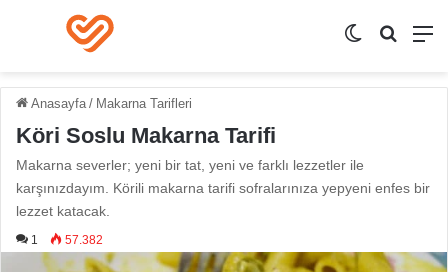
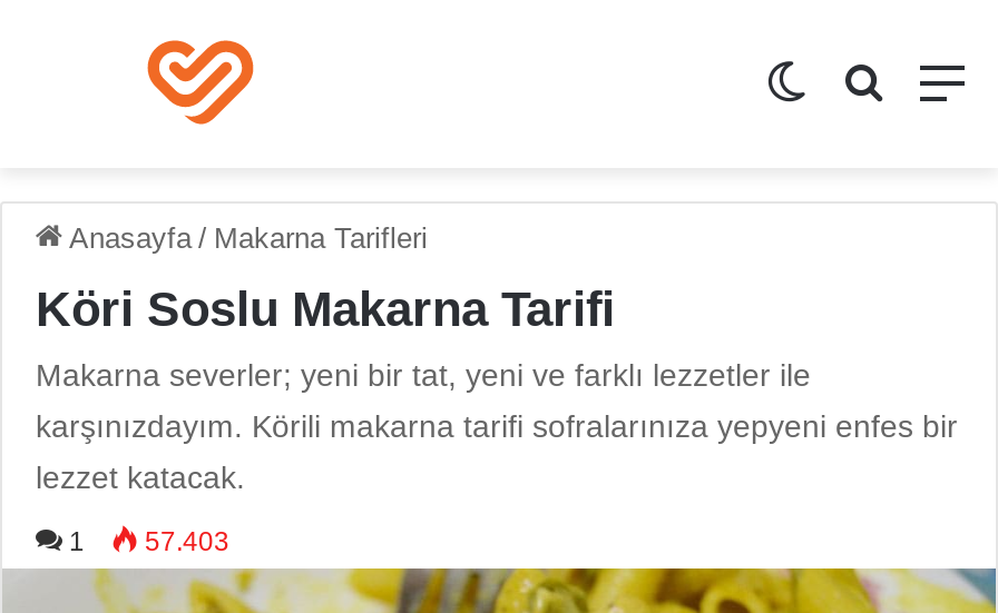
[31,233,103,247] 1 57.382 -> [69,526,229,557] 1 57.403

